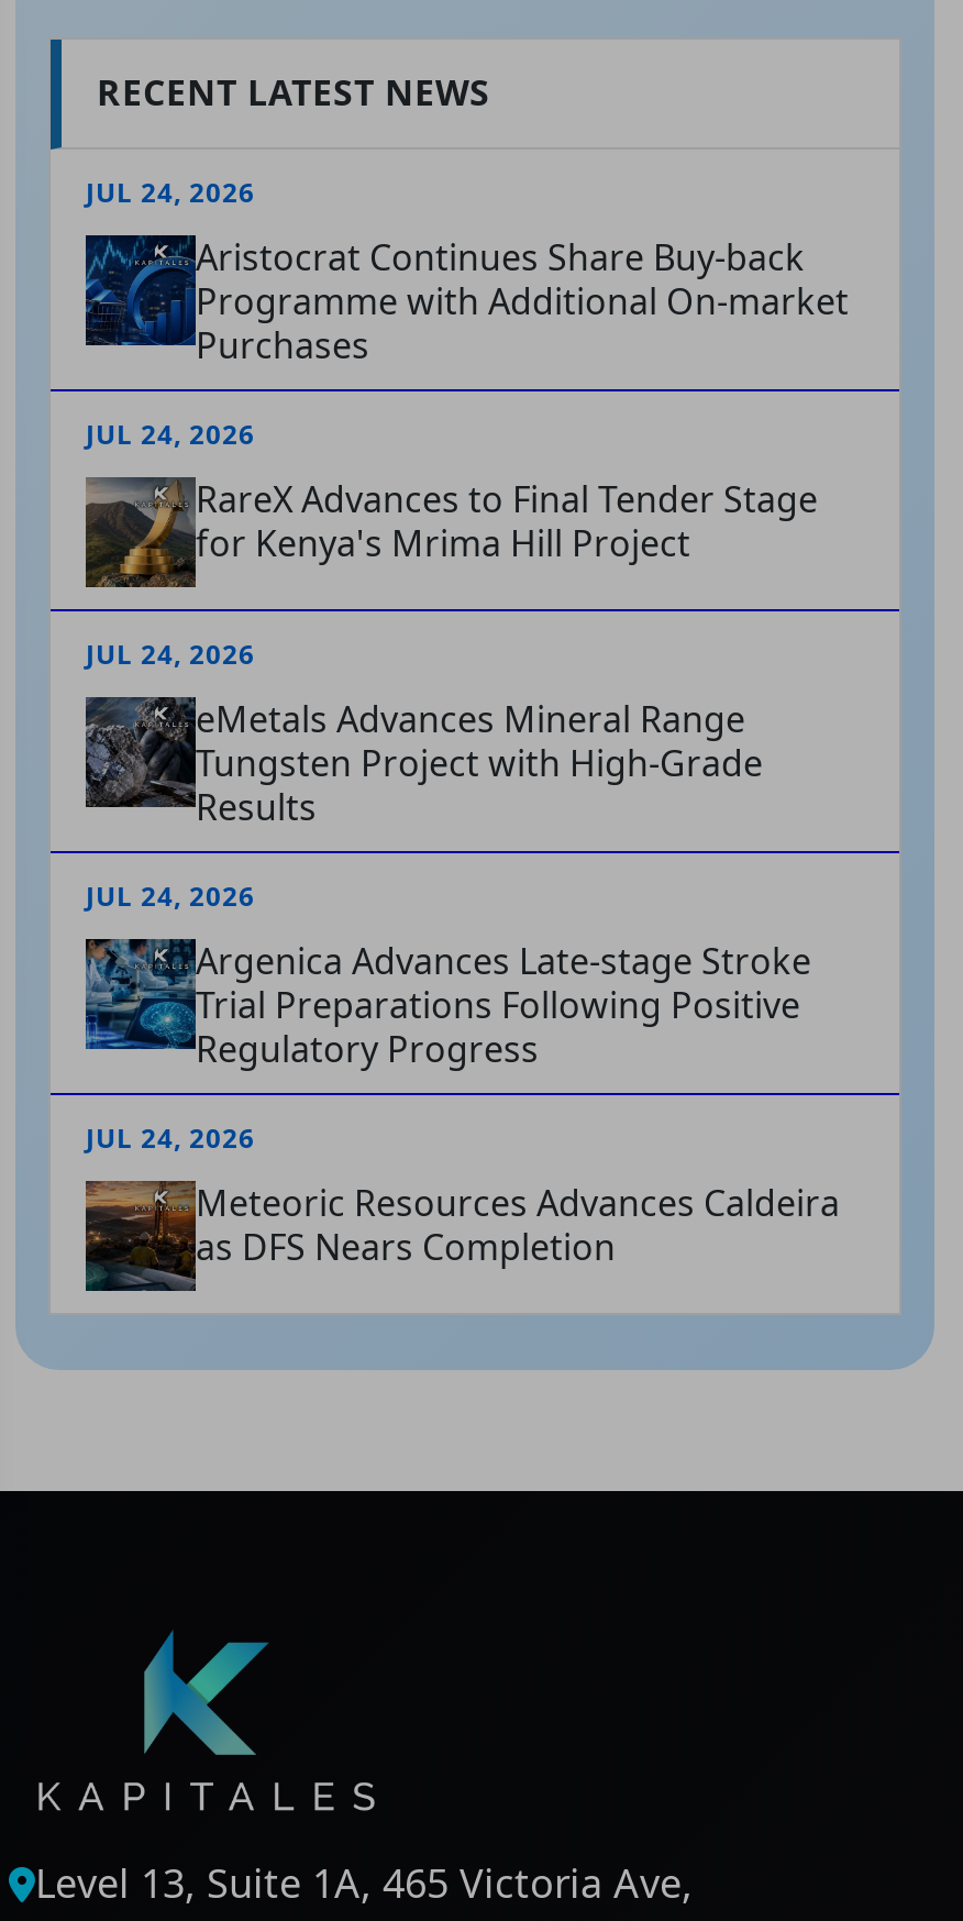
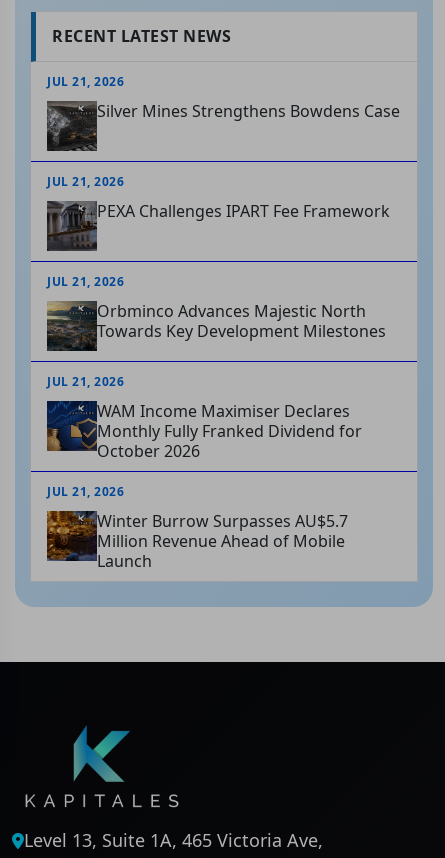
[86,174,255,212] JUL 24, 2026 -> [47,73,124,90] JUL 21, 2026
[84,234,849,370] [image] | Aristocrat Continues Share Buy-back | Programme with Additional On-market | Purchases -> [46,100,400,152] [image] | Silver Mines Strengthens Bowdens Case
[86,416,255,453] JUL 24, 2026 -> [47,173,124,190] JUL 21, 2026
[86,475,818,587] [image] | RareX Advances to Final Tender Stage | for Kenya's Mrima Hill Project -> [47,200,390,250] [image] | PEXA Challenges IPART Fee Framework
[86,636,255,673] JUL 24, 2026 -> [47,273,124,290] JUL 21, 2026
[84,695,763,832] [image] | eMetals Advances Mineral Range | Tungsten Project with High-Grade | Results -> [47,300,386,350] [image] | Orbminco Advances Majestic North | Towards Key Development Milestones
[86,878,255,915] JUL 24, 2026 -> [47,373,124,390] JUL 21, 2026
[84,932,811,1074] [image] | Argenica Advances Late-stage Stroke | Trial Preparations Following Positive | Regulatory Progress -> [46,400,362,462] [image] | WAM Income Maximiser Declares | Monthly Fully Franked Dividend for | October 2026
[86,1120,255,1157] JUL 24, 2026 -> [47,483,124,500] JUL 21, 2026
[84,1174,840,1293] [image] | Meteoric Resources Advances Caldeira | as DFS Nears Completion -> [47,510,348,572] [image] | Winter Burrow Surpasses AU$5.7 | Million Revenue Ahead of Mobile | Launch

